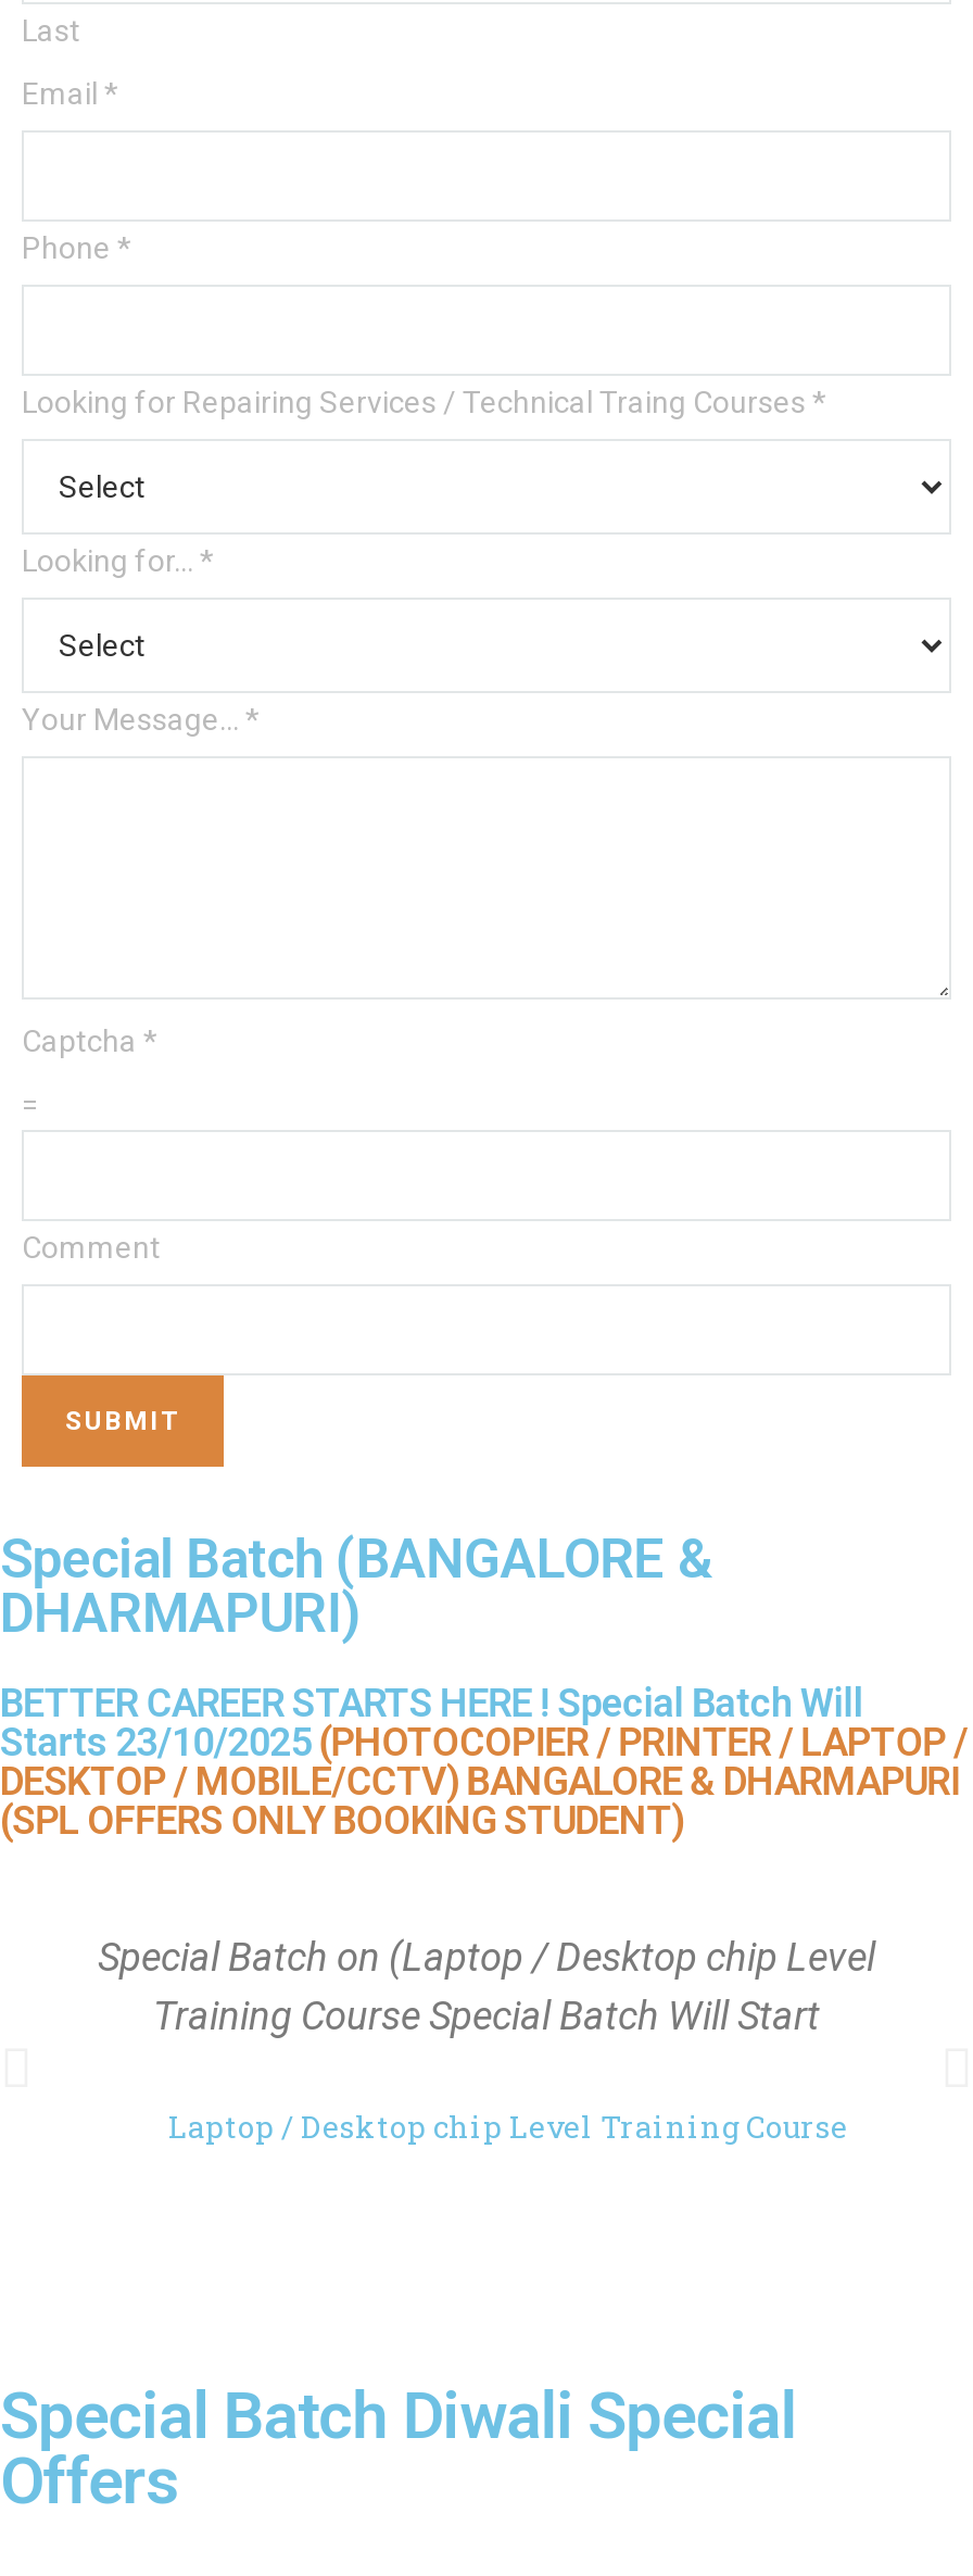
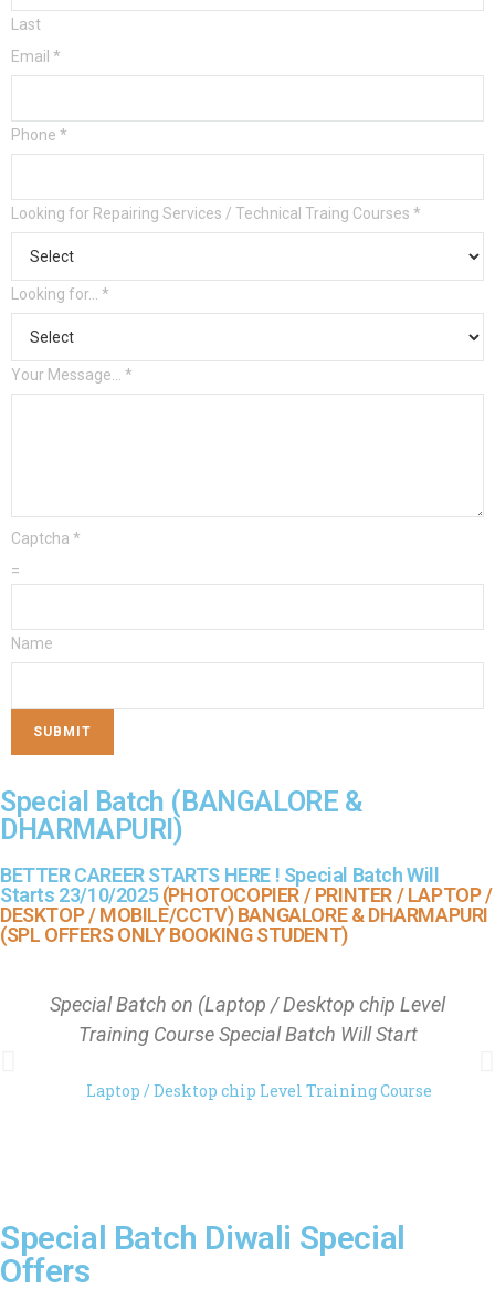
[22,1230,161,1265] Comment -> [11,635,53,652] Name

